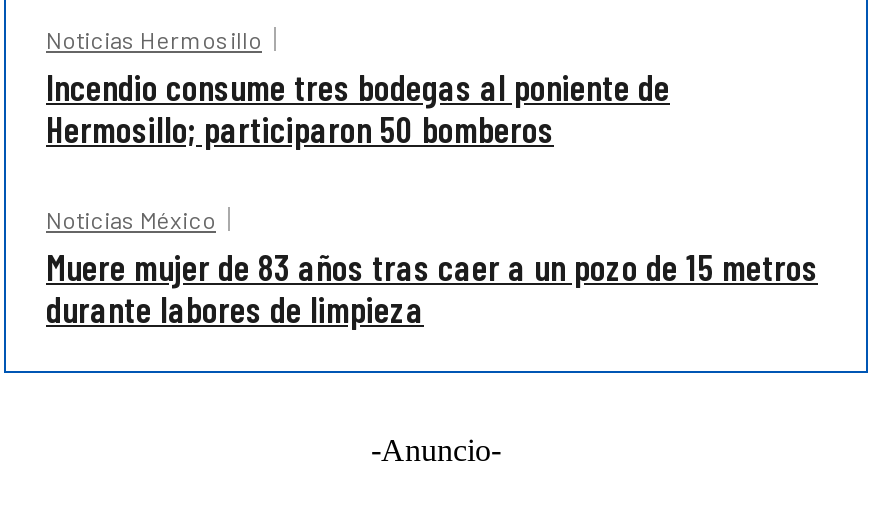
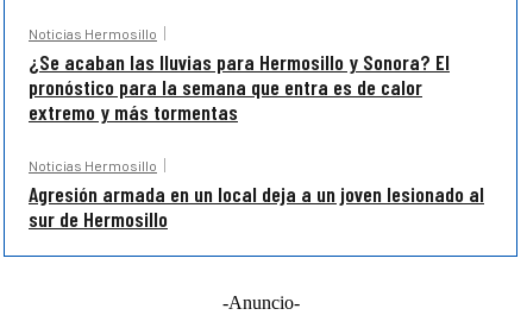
[46,65,670,151] Incendio consume tres bodegas al poniente de | Hermosillo; participaron 50 bomberos -> [29,49,450,125] ¿Se acaban las lluvias para Hermosillo y Sonora? El | pronóstico para la semana que entra es de calor | extremo y más tormentas
[46,205,818,331] Noticias México | Muere mujer de 83 años tras caer a un pozo de 15 metros | durante labores de limpieza -> [29,157,484,232] Noticias Hermosillo | Agresión armada en un local deja a un joven lesionado al | sur de Hermosillo

